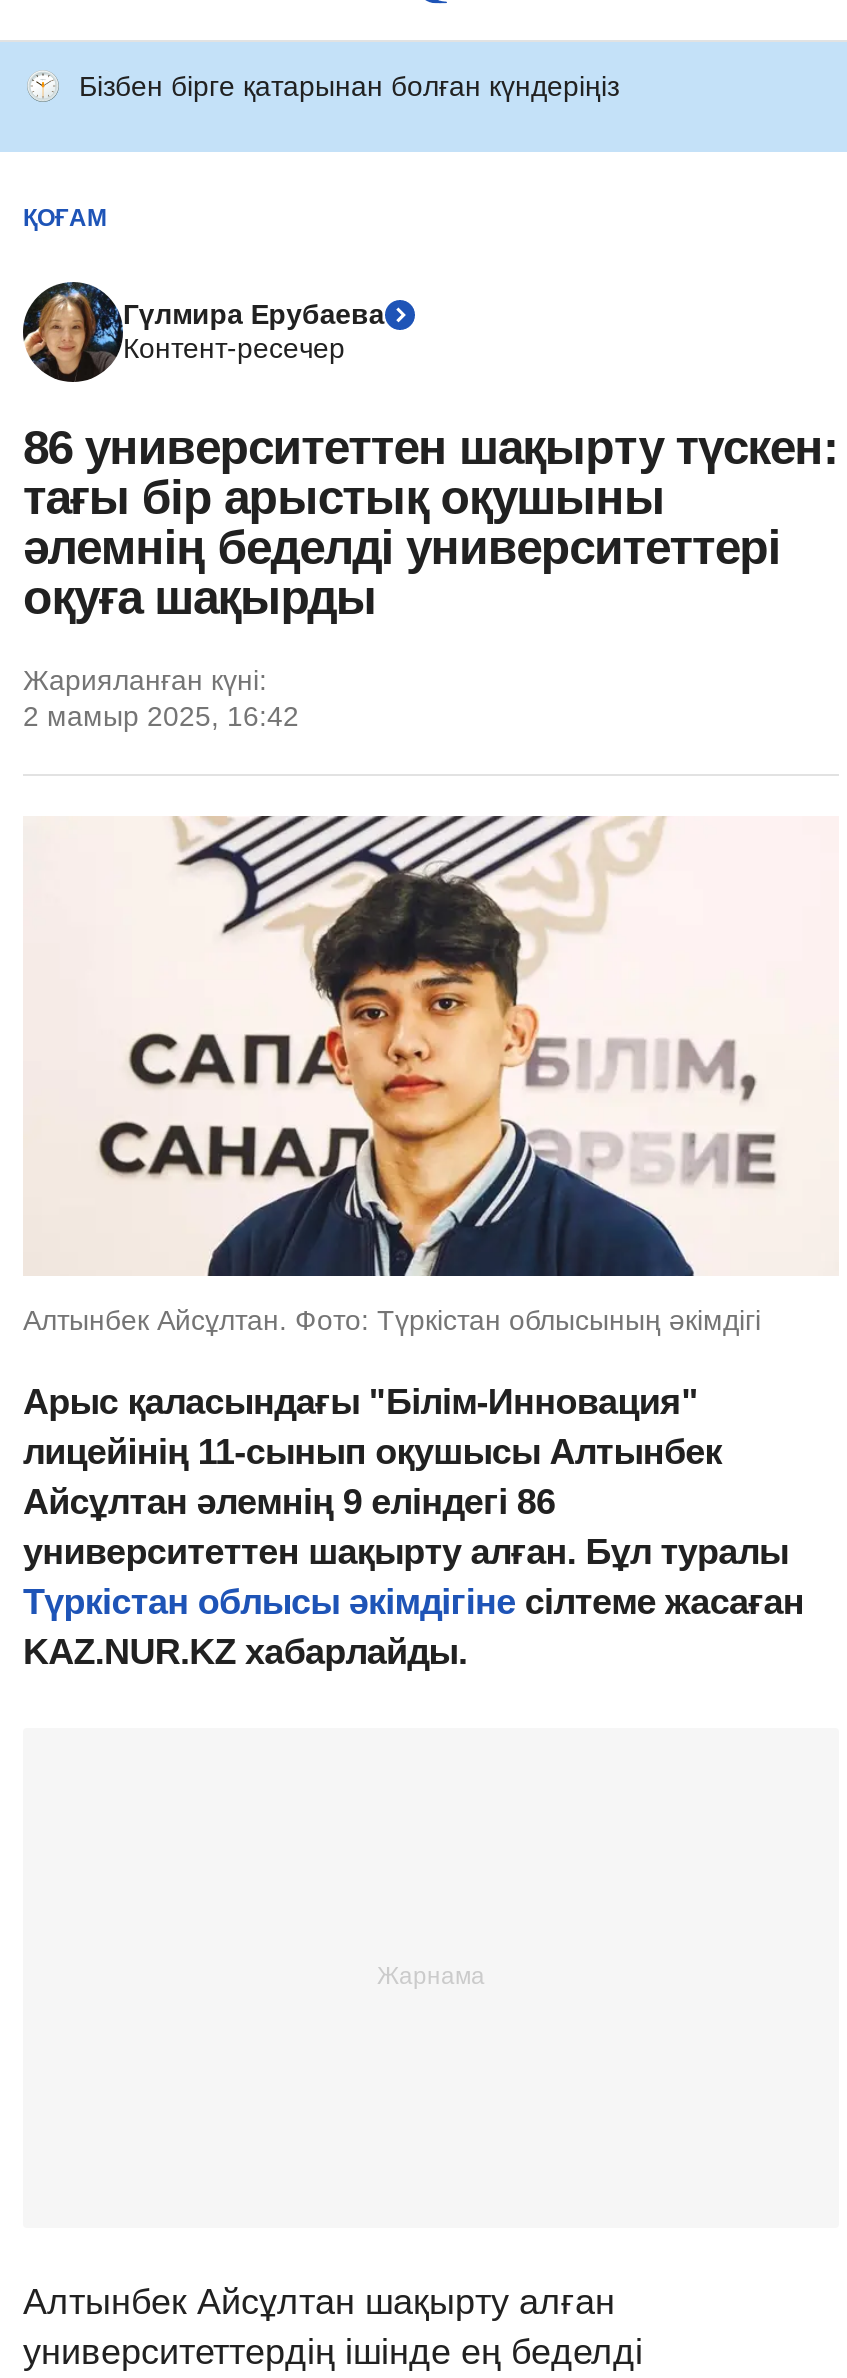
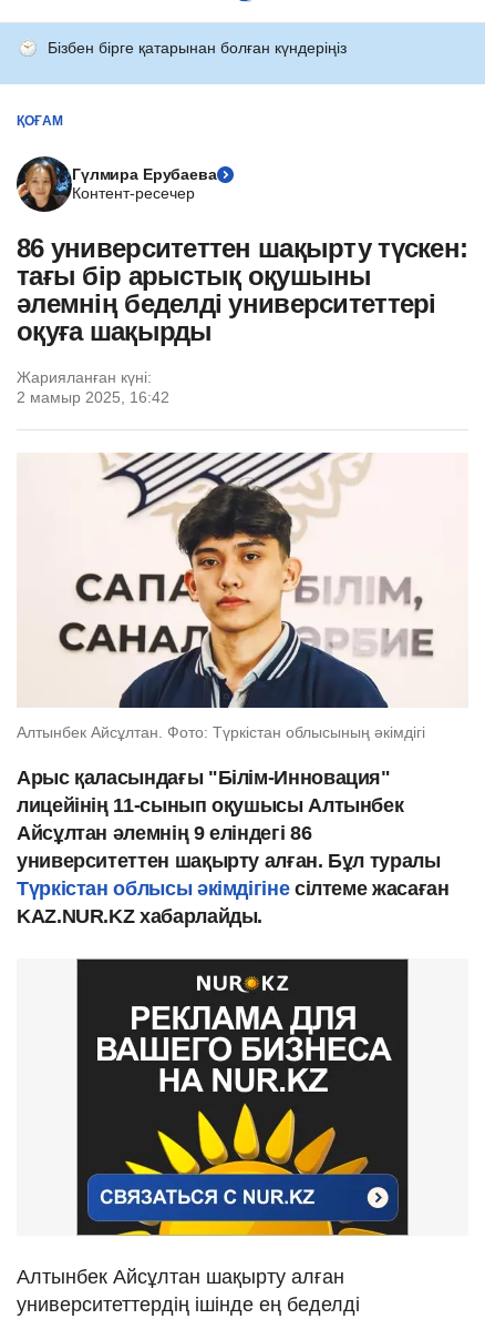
none -> [75,958,410,1237] [image]

